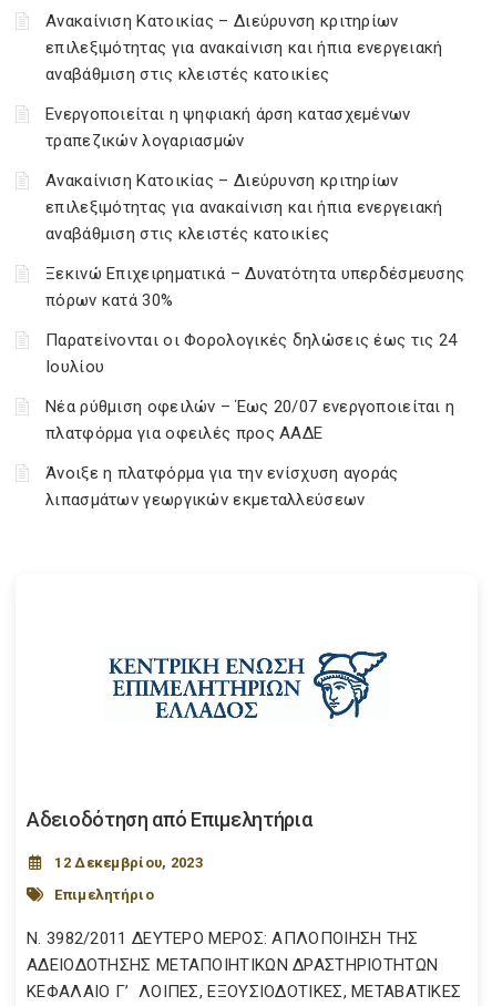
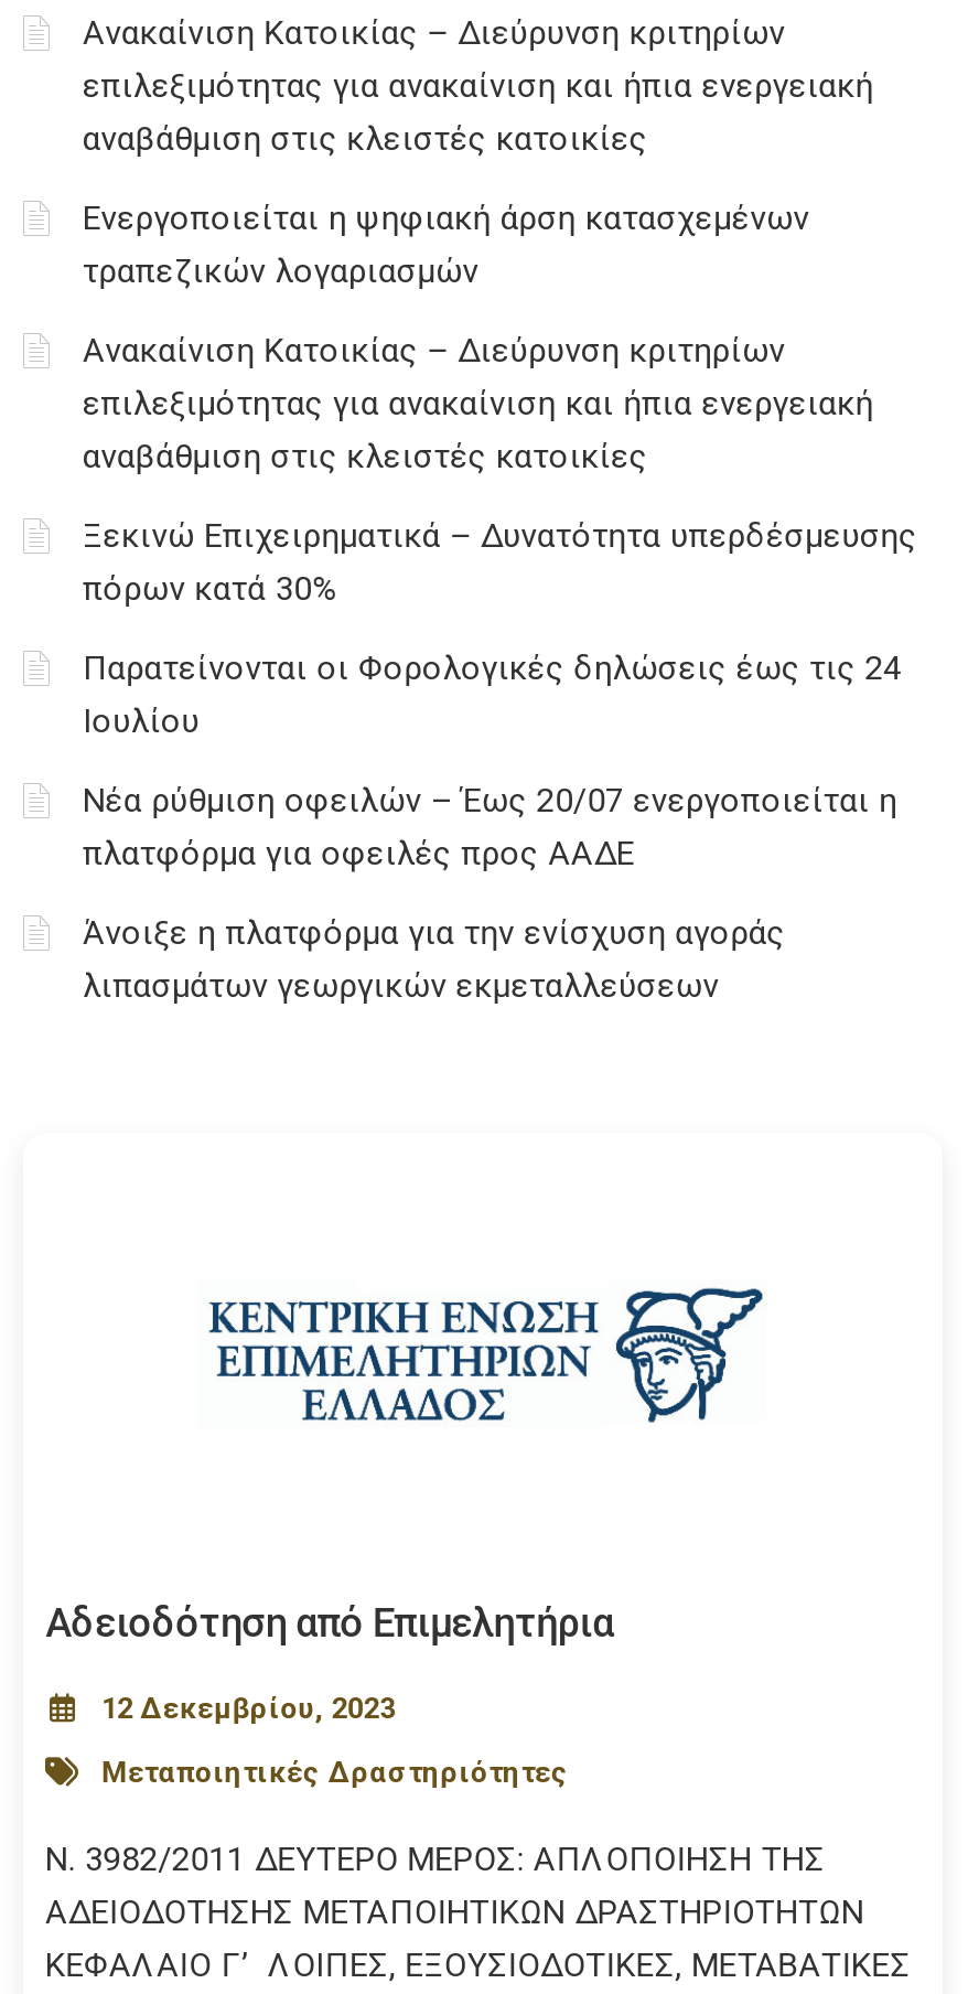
[55,886,154,902] Επιμελητήριο -> [101,1755,569,1788] Μεταποιητικές Δραστηριότητες

